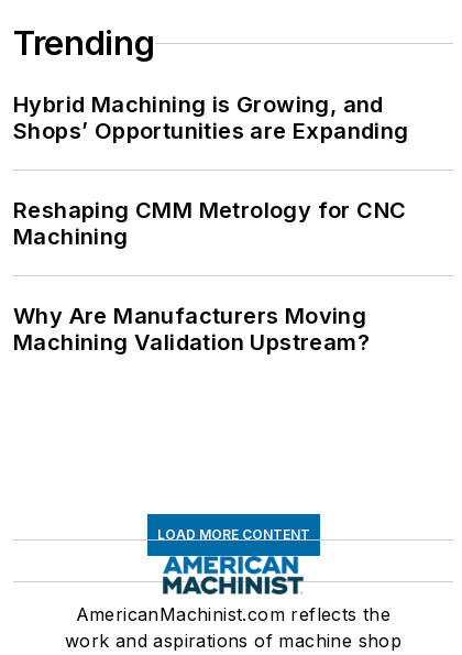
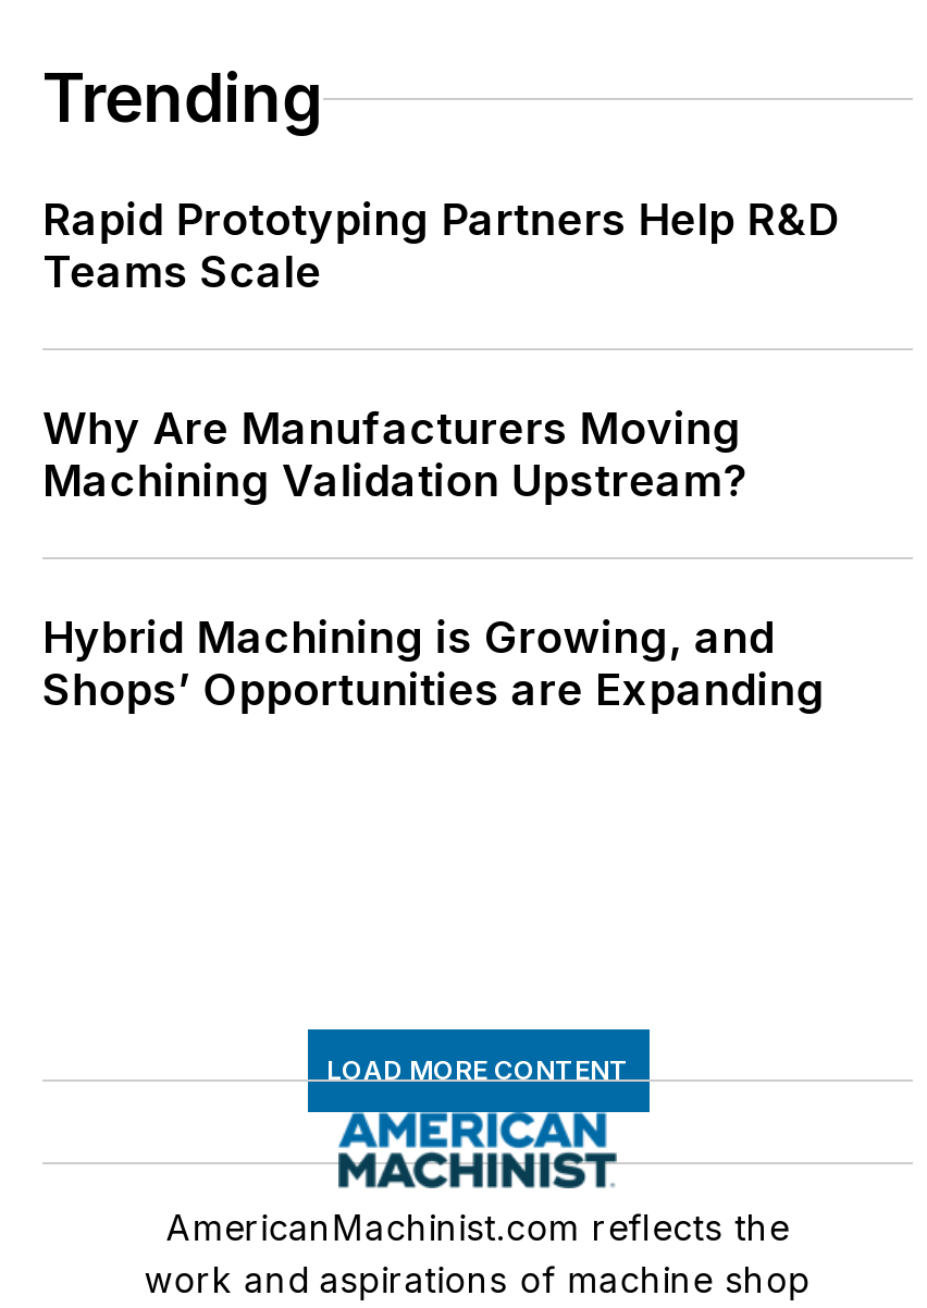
none -> [42,195,839,299] Rapid Prototyping Partners Help R&D | Teams Scale
moved [13,92,409,145] -> [42,612,825,717]: Hybrid Machining is Growing, and | Shops’ Opportunities are Expanding
[13,197,406,250] Reshaping CMM Metrology for CNC | Machining -> none
moved [13,303,370,356] -> [42,403,747,508]: Why Are Manufacturers Moving | Machining Validation Upstream?

